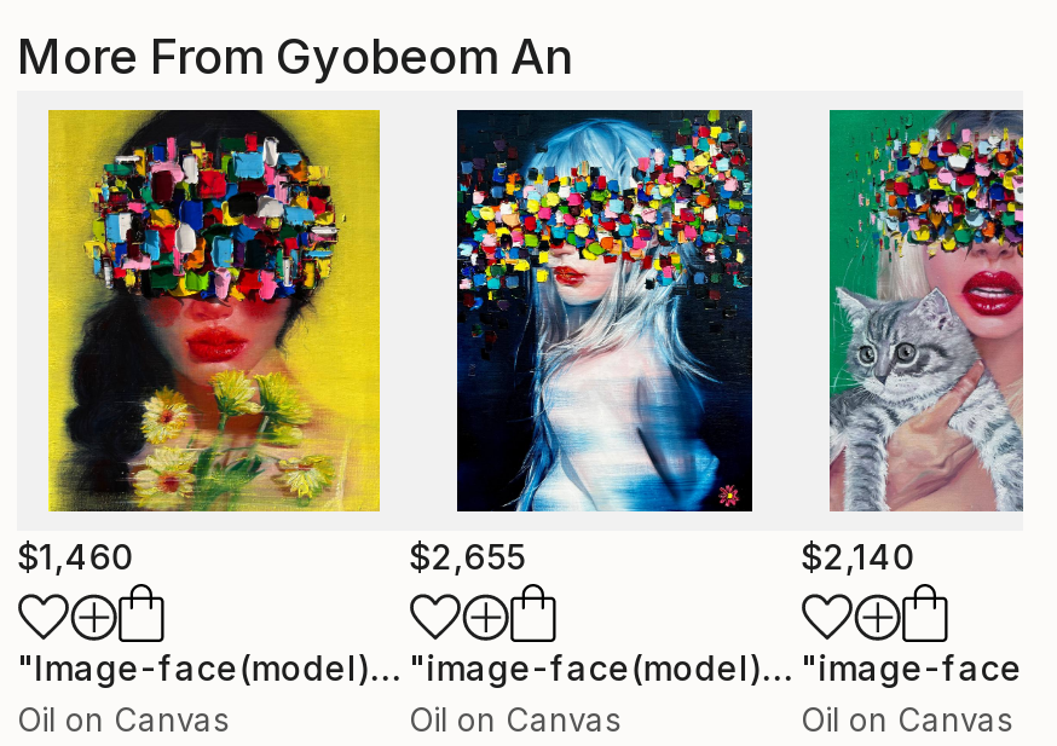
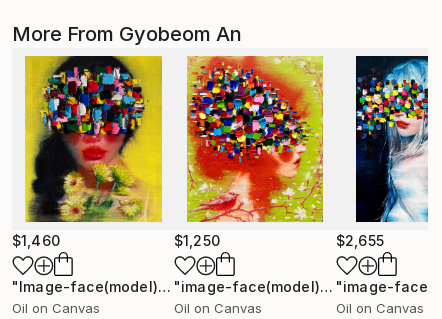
[409,108,769,577] [image] | $2,655 -> [174,55,324,249] [image] | $1,250
[801,108,1026,577] [image] | $2,140 -> [336,55,429,249] [image] | $2,655

